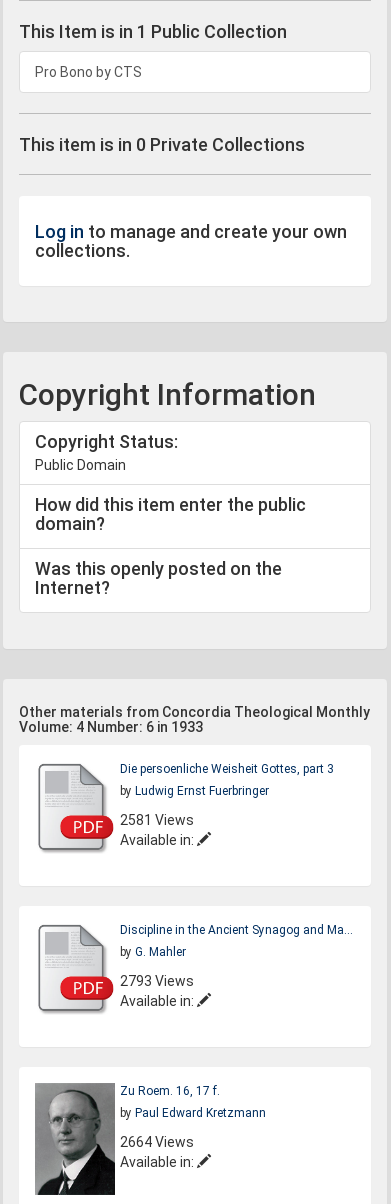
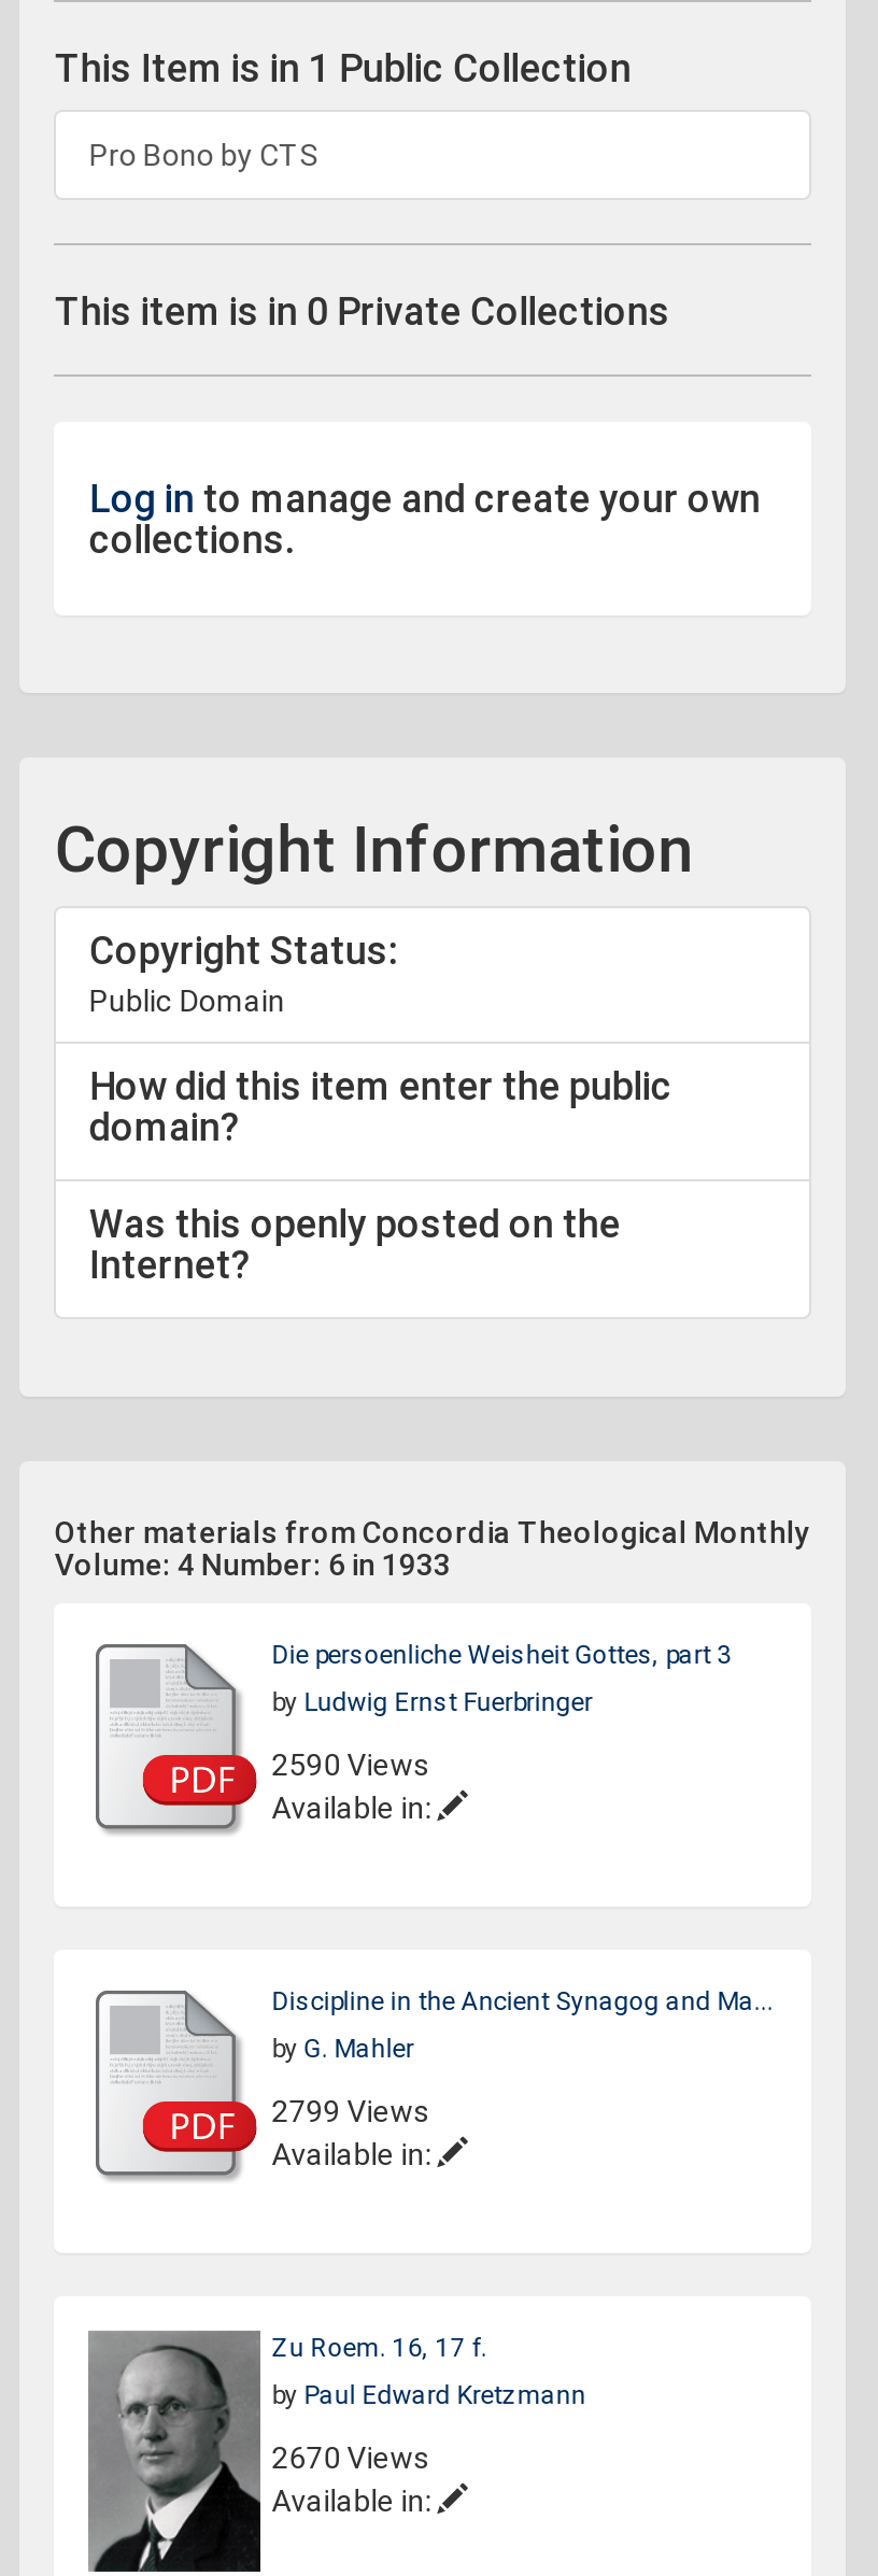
[120,812,194,828] 2581 Views -> [272,1747,431,1782] 2590 Views
[120,973,194,989] 2793 Views -> [272,2094,431,2128] 2799 Views
[120,1134,194,1150] 2664 Views -> [272,2440,431,2475] 2670 Views

